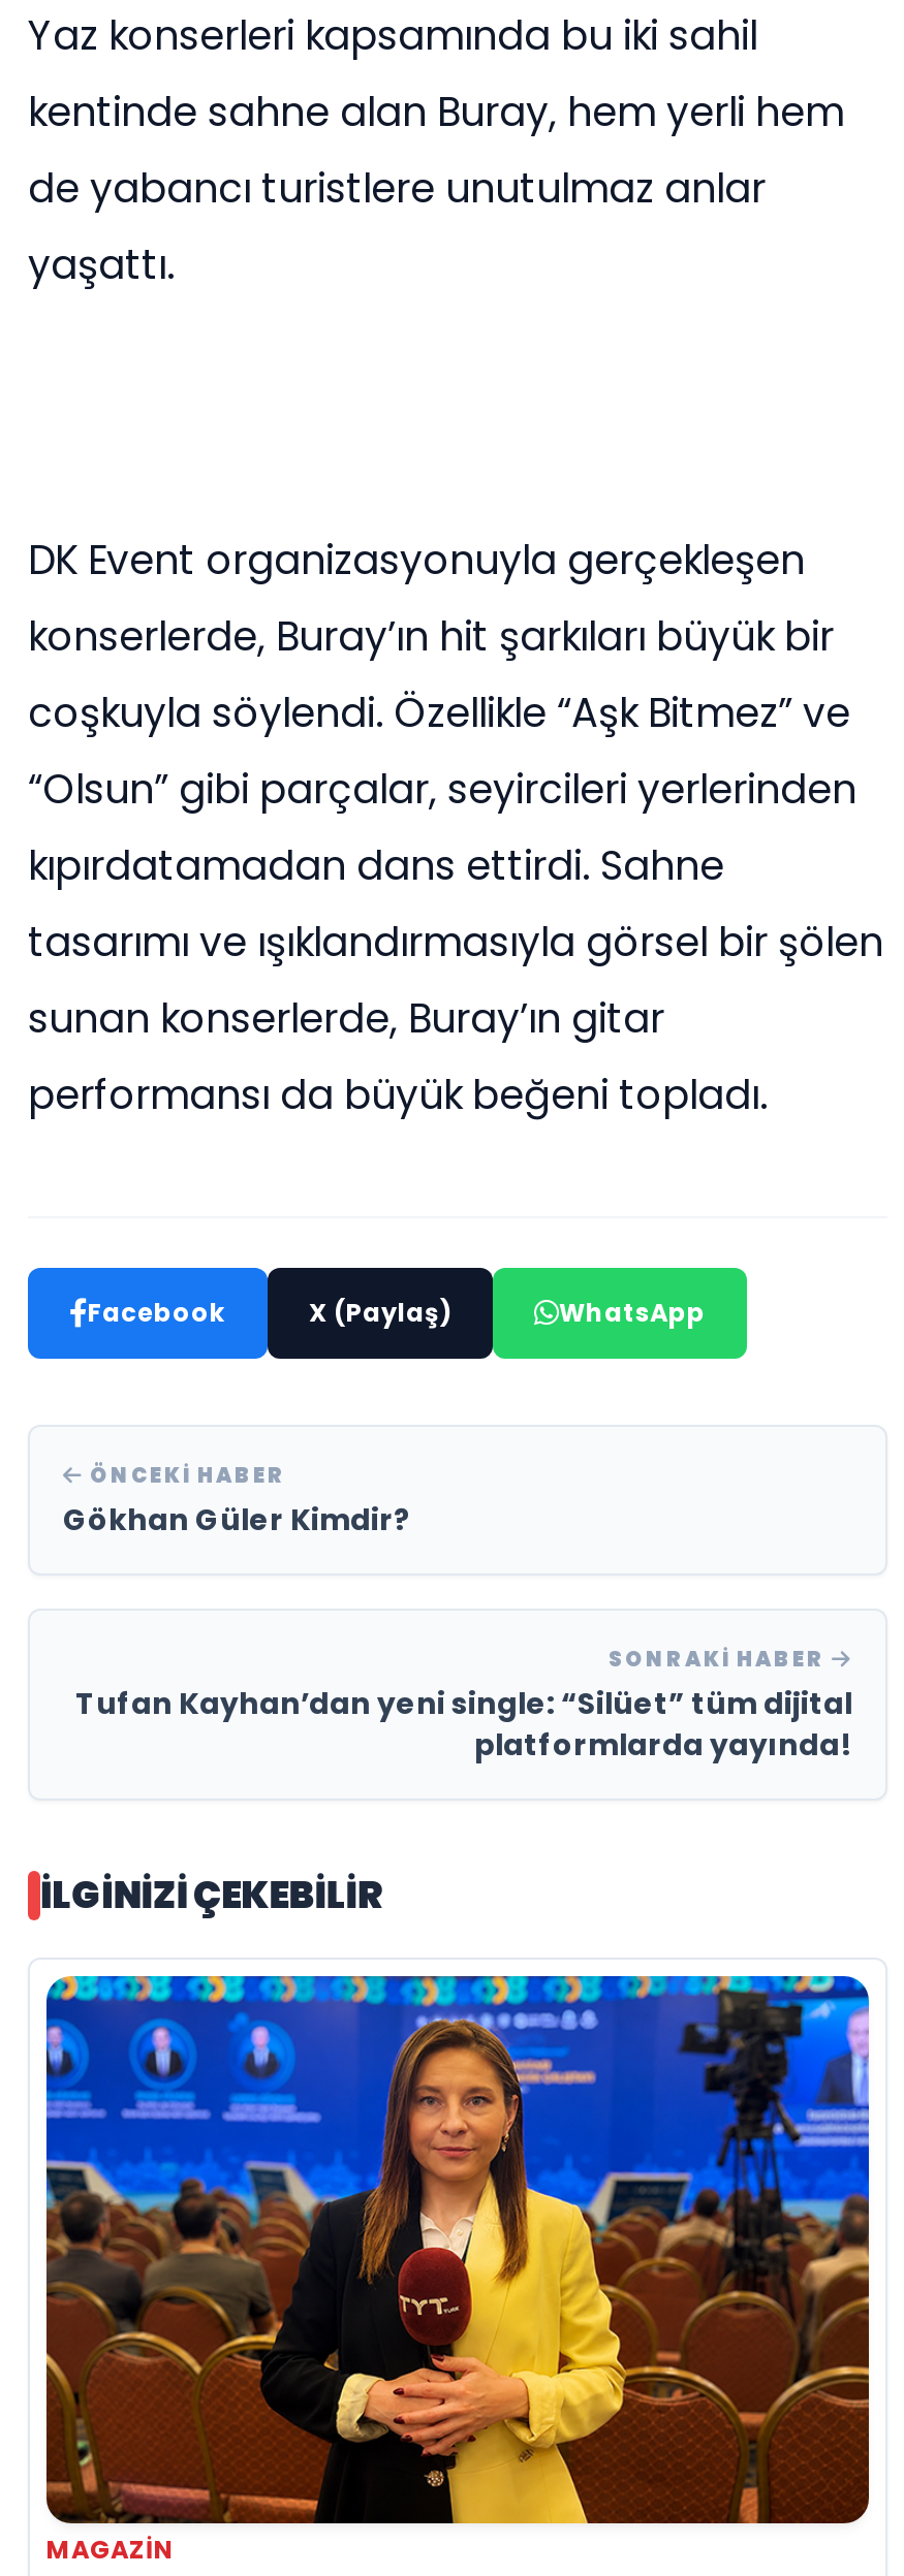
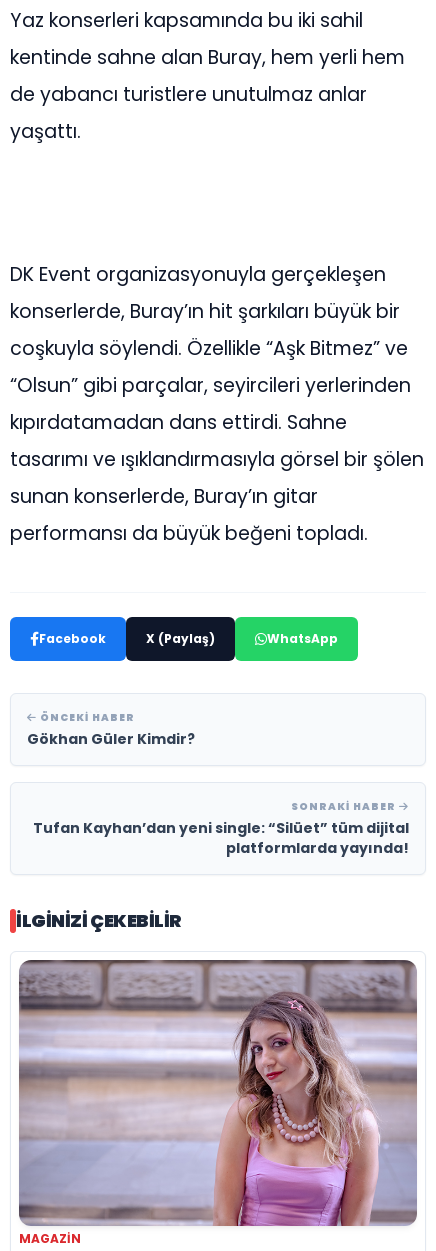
[44,1972,871,2525] [image] -> [18,959,418,1227] [image]

